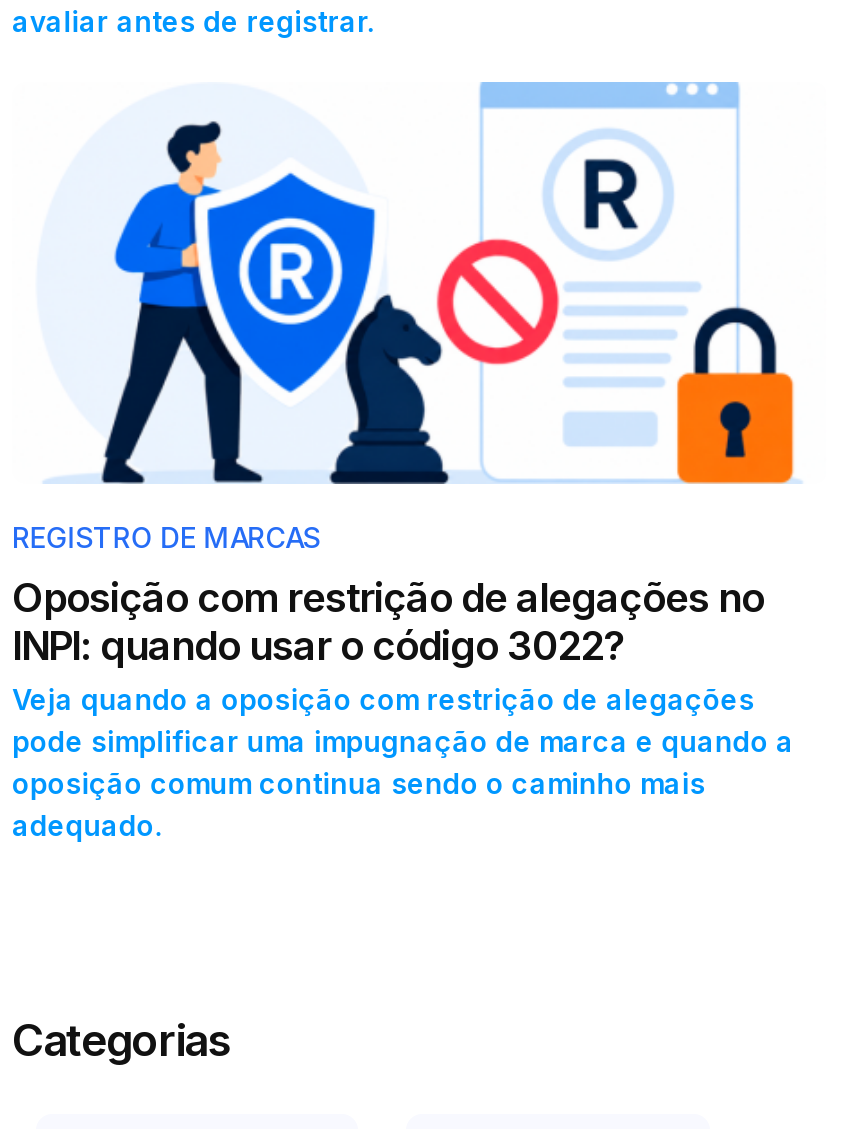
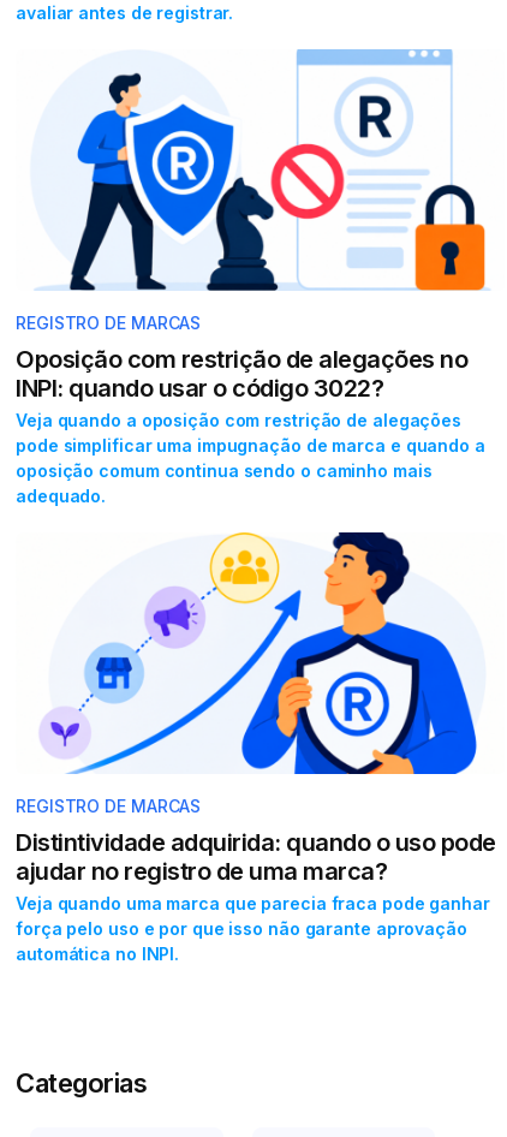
none -> [16,531,496,964] [image] | REGISTRO DE MARCAS | Distintividade adquirida: quando o uso pode | ajudar no registro de uma marca? | Veja quando uma marca que parecia fraca pode ganhar | força pelo uso e por que isso não garante aprovação | automática no INPI.

